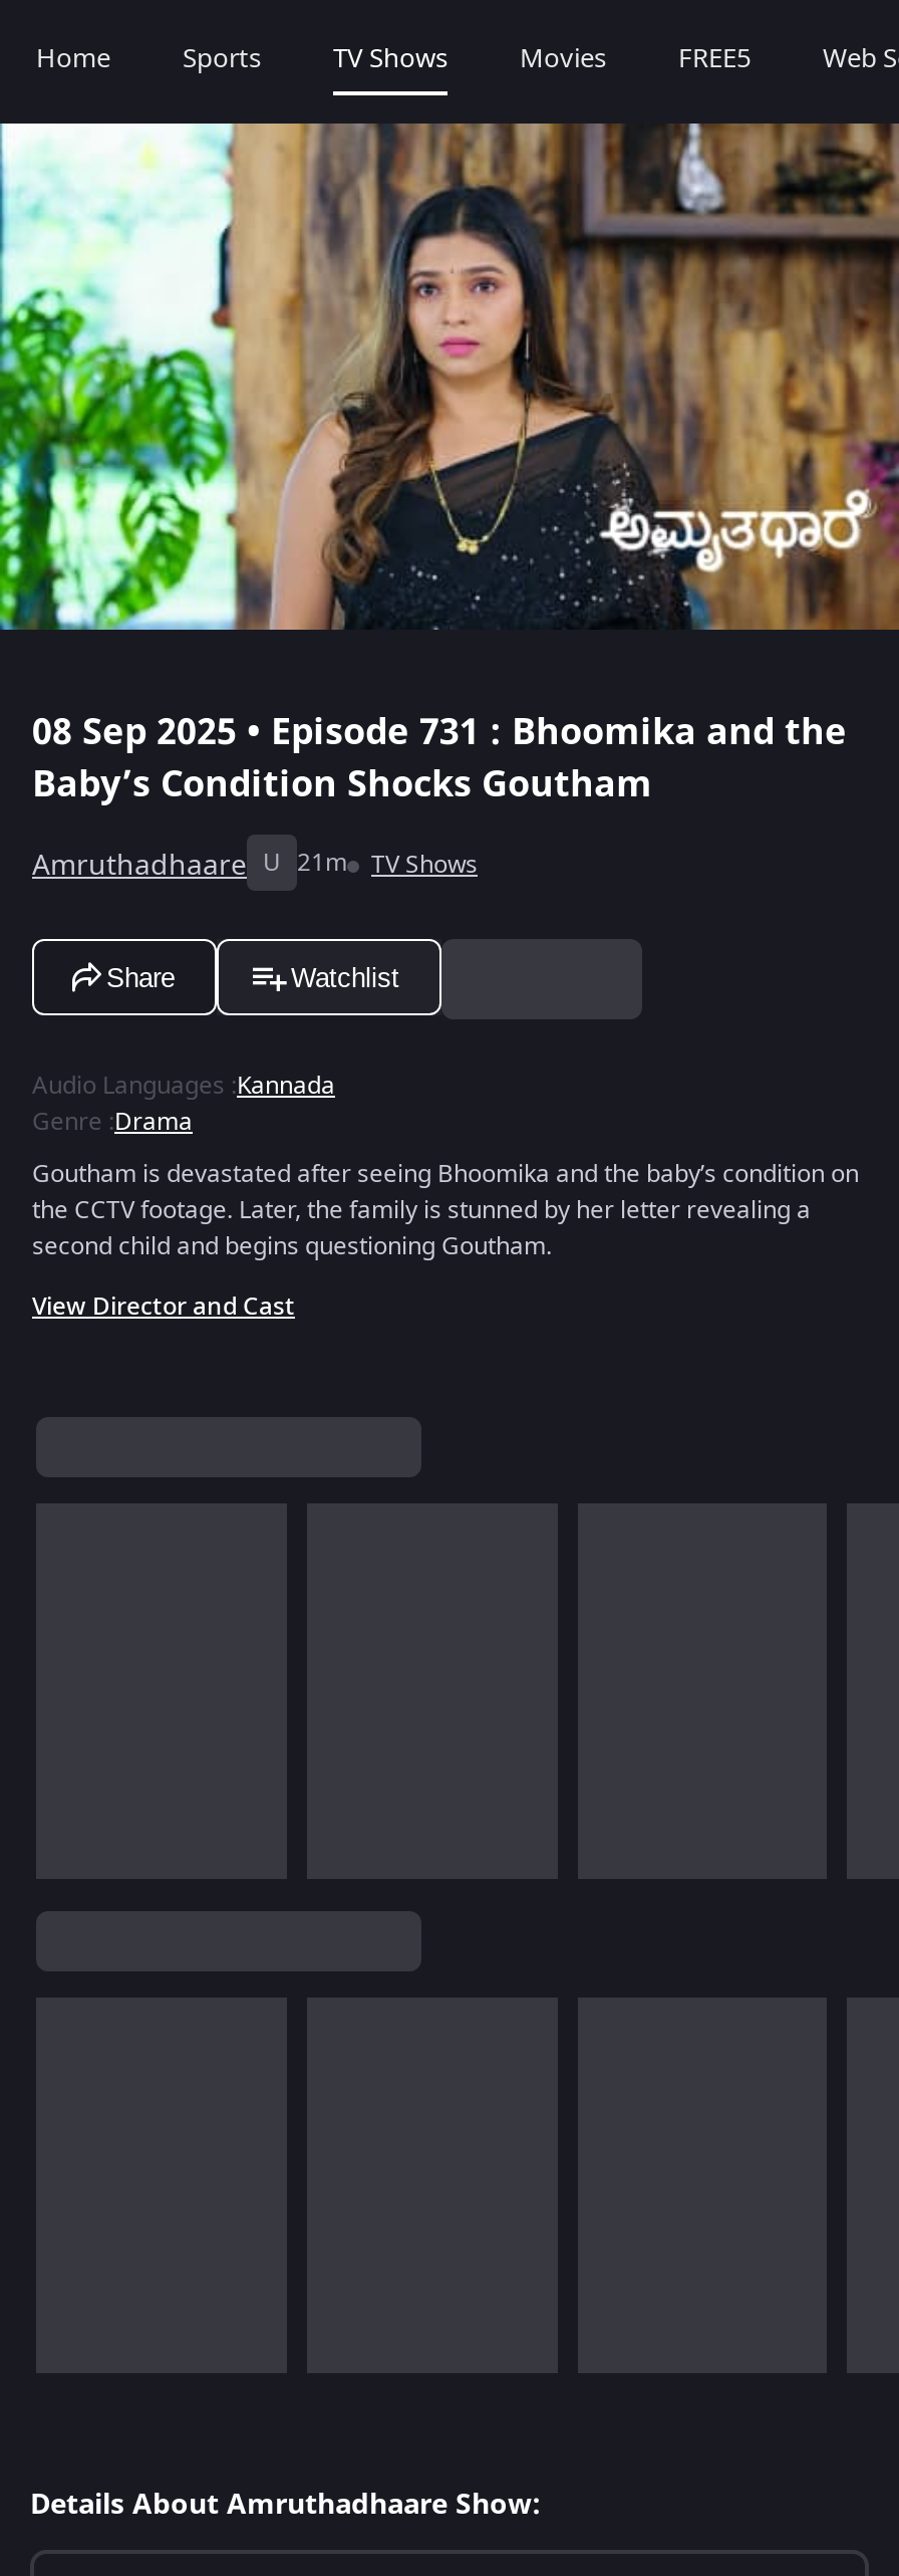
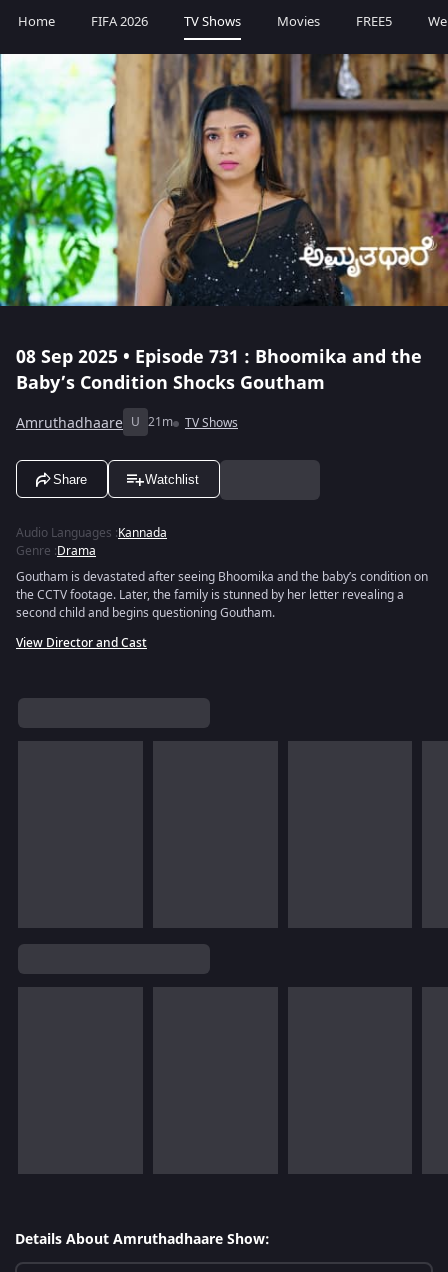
[183,39,261,77] Sports -> [91,12,148,31] FIFA 2026

